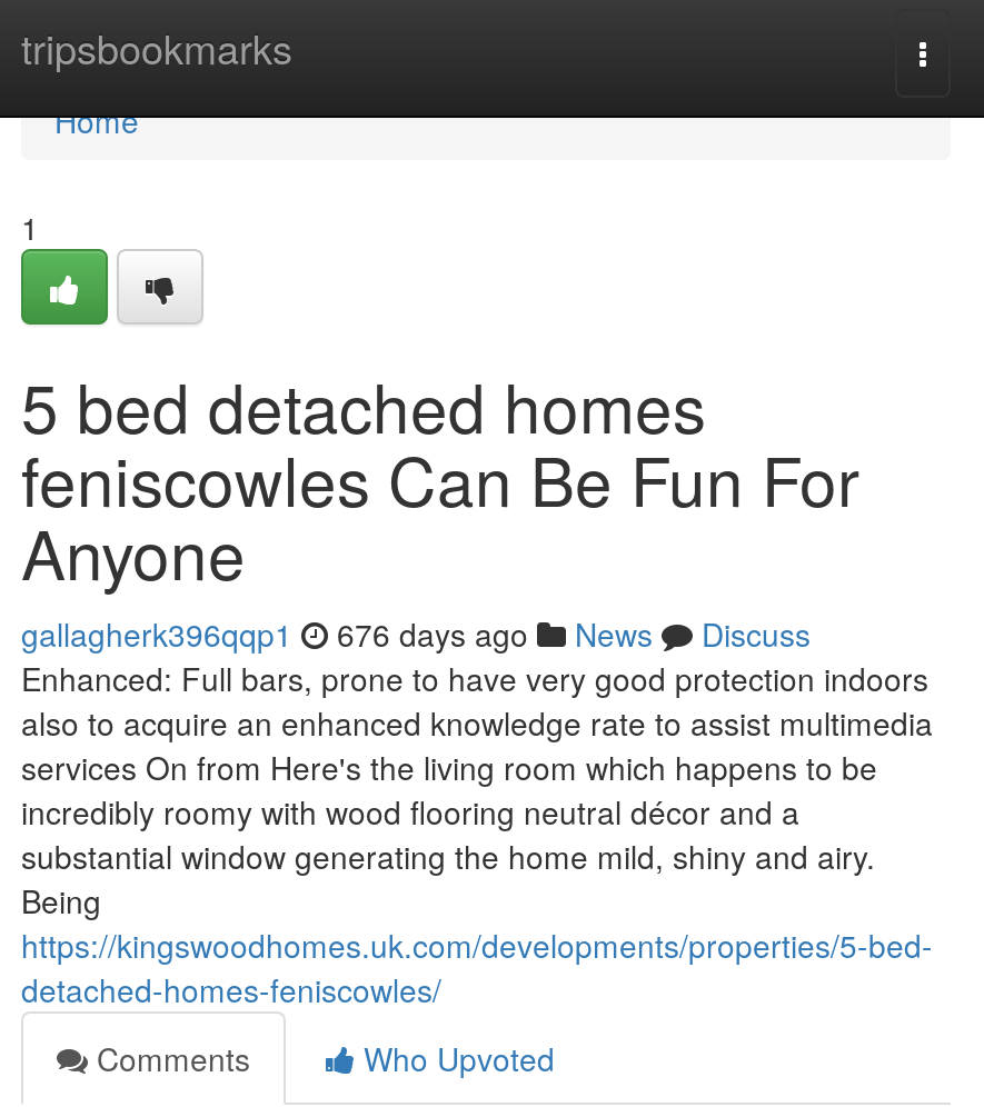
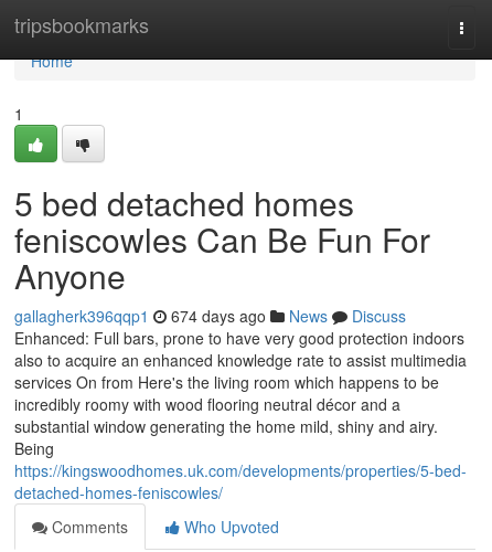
[21,611,811,656] gallagherk396qqp1 676 days ago News Discuss -> [14,305,406,327] gallagherk396qqp1 674 days ago News Discuss

